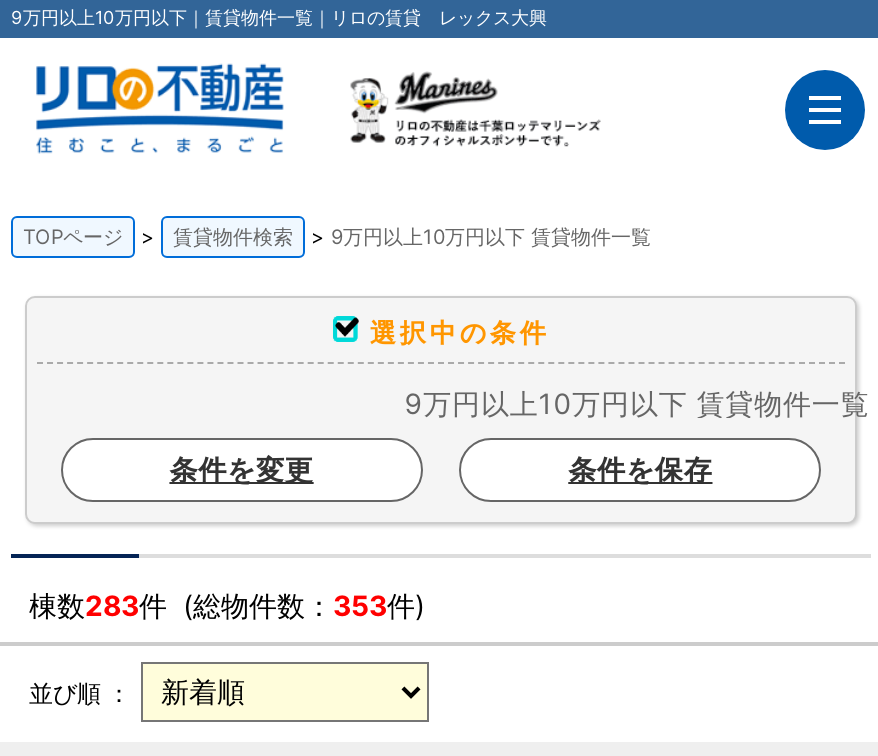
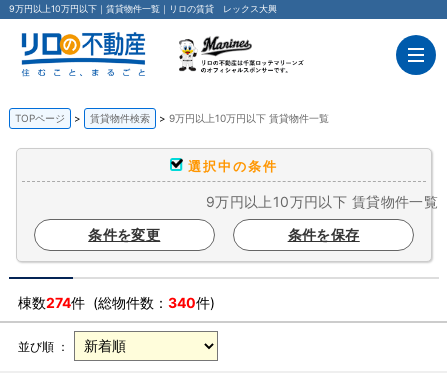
[29,588,425,622] 棟数283件 (総物件数：353件) -> [18,294,215,311] 棟数274件 (総物件数：340件)

